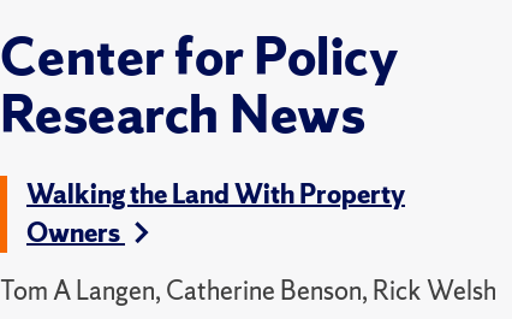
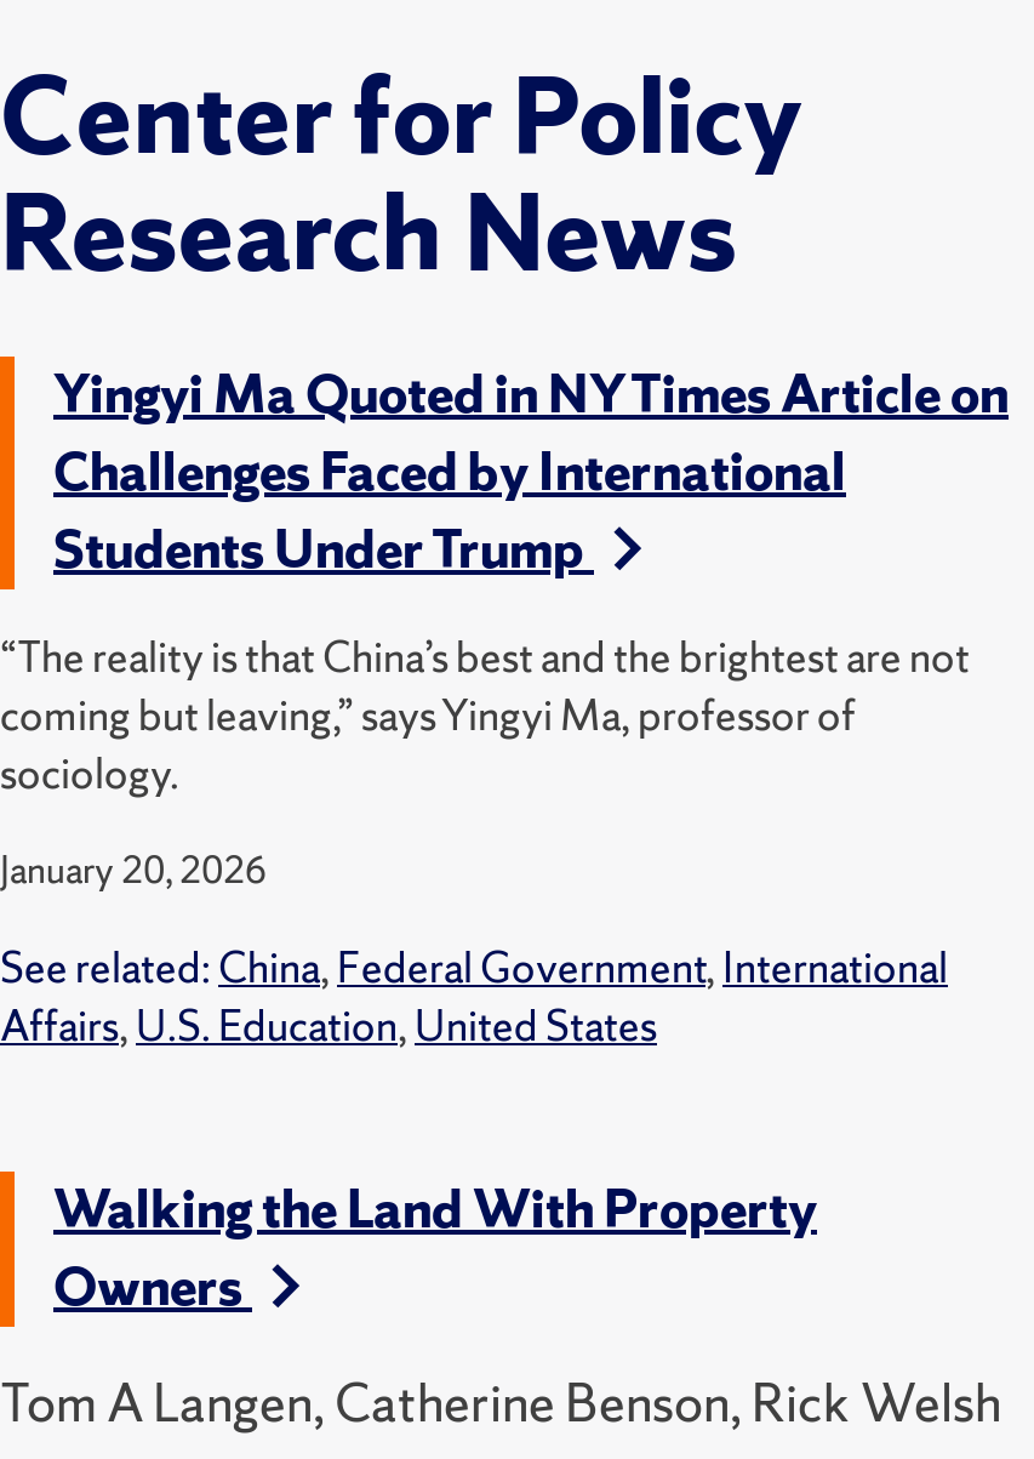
none -> [0,358,1009,1052] Yingyi Ma Quoted in NY Times Article on | Challenges Faced by International | Students Under Trump | “The reality is that China’s best and the brightest are not | coming but leaving,” says Yingyi Ma, professor of | sociology. | January 20, 2026 | See related: China, Federal Government, International | Affairs, U.S. Education, United States

